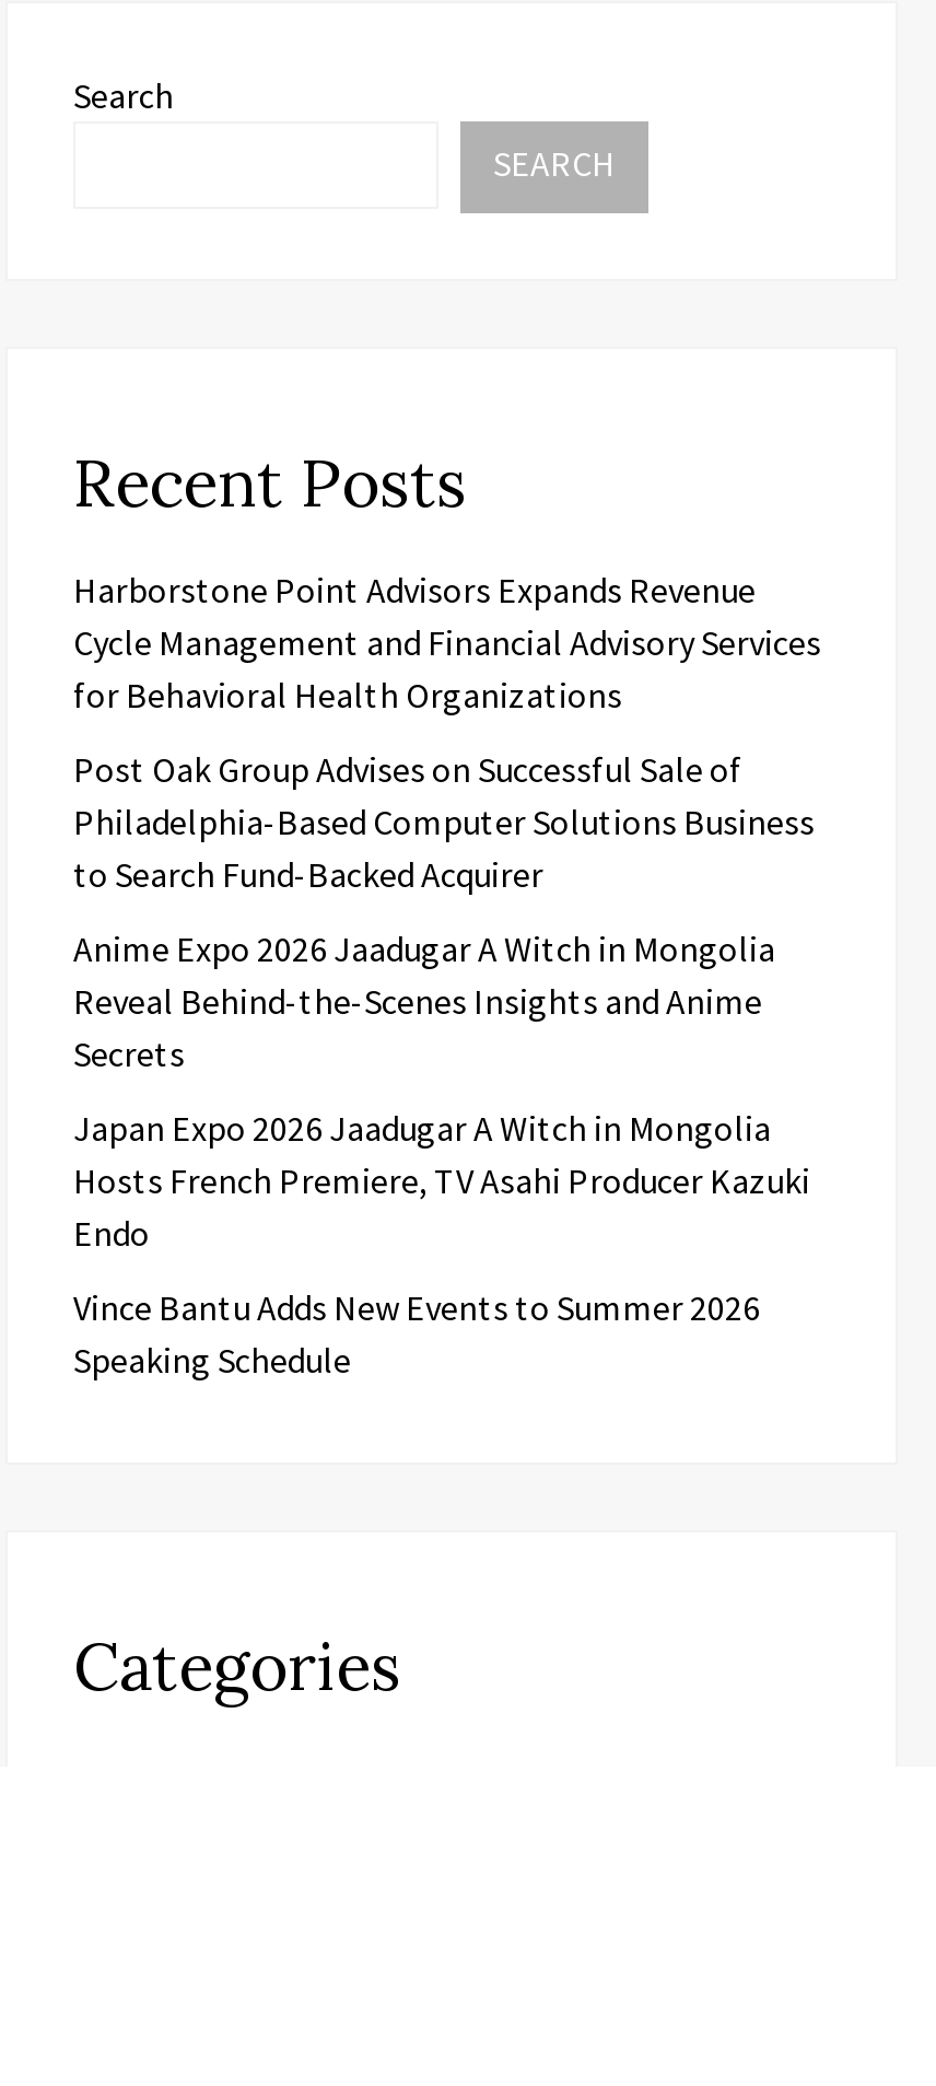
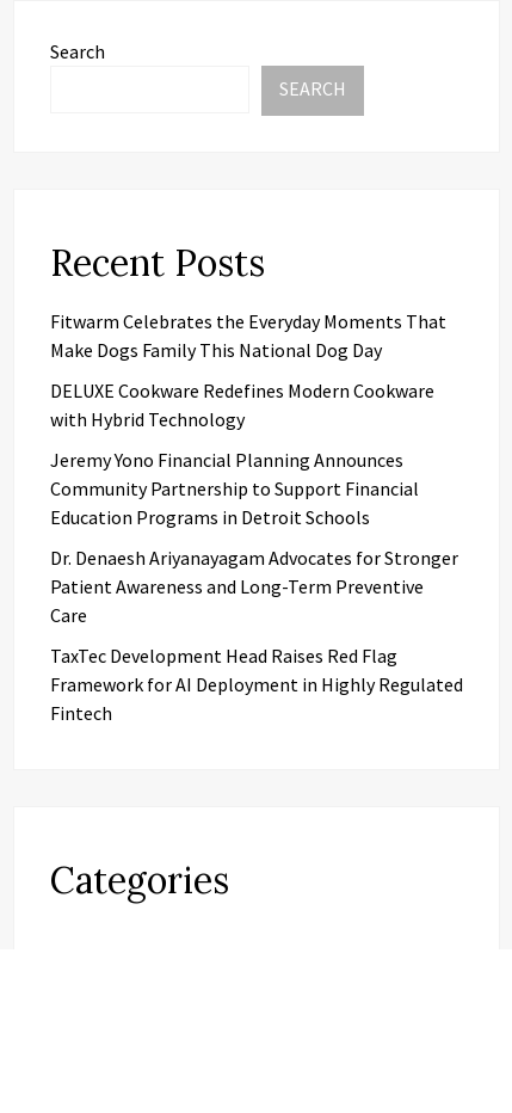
[73,567,821,716] Harborstone Point Advisors Expands Revenue | Cycle Management and Financial Advisory Services | for Behavioral Health Organizations -> [50,310,446,362] Fitwarm Celebrates the Everyday Moments That | Make Dogs Family This National Dog Day
[73,747,815,895] Post Oak Group Advises on Successful Sale of | Philadelphia-Based Computer Solutions Business | to Search Fund-Backed Acquirer -> [50,379,434,431] DELUXE Cookware Redefines Modern Cookware | with Hybrid Technology
[73,926,775,1075] Anime Expo 2026 Jaadugar A Witch in Mongolia | Reveal Behind-the-Scenes Insights and Anime | Secrets -> [50,448,419,529] Jeremy Yono Financial Planning Announces | Community Partnership to Support Financial | Education Programs in Detroit Schools
[73,1105,810,1254] Japan Expo 2026 Jaadugar A Witch in Mongolia | Hosts French Premiere, TV Asahi Producer Kazuki | Endo -> [50,546,458,627] Dr. Denaesh Ariyanayagam Advocates for Stronger | Patient Awareness and Long-Term Preventive | Care
[73,1285,760,1381] Vince Bantu Adds New Events to Summer 2026 | Speaking Schedule -> [50,644,463,725] TaxTec Development Head Raises Red Flag | Framework for AI Deployment in Highly Regulated | Fintech

